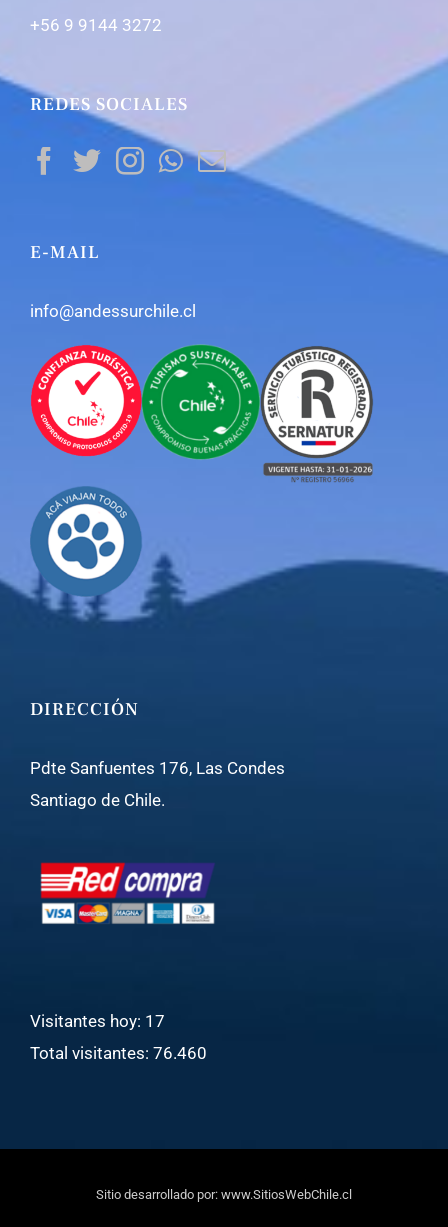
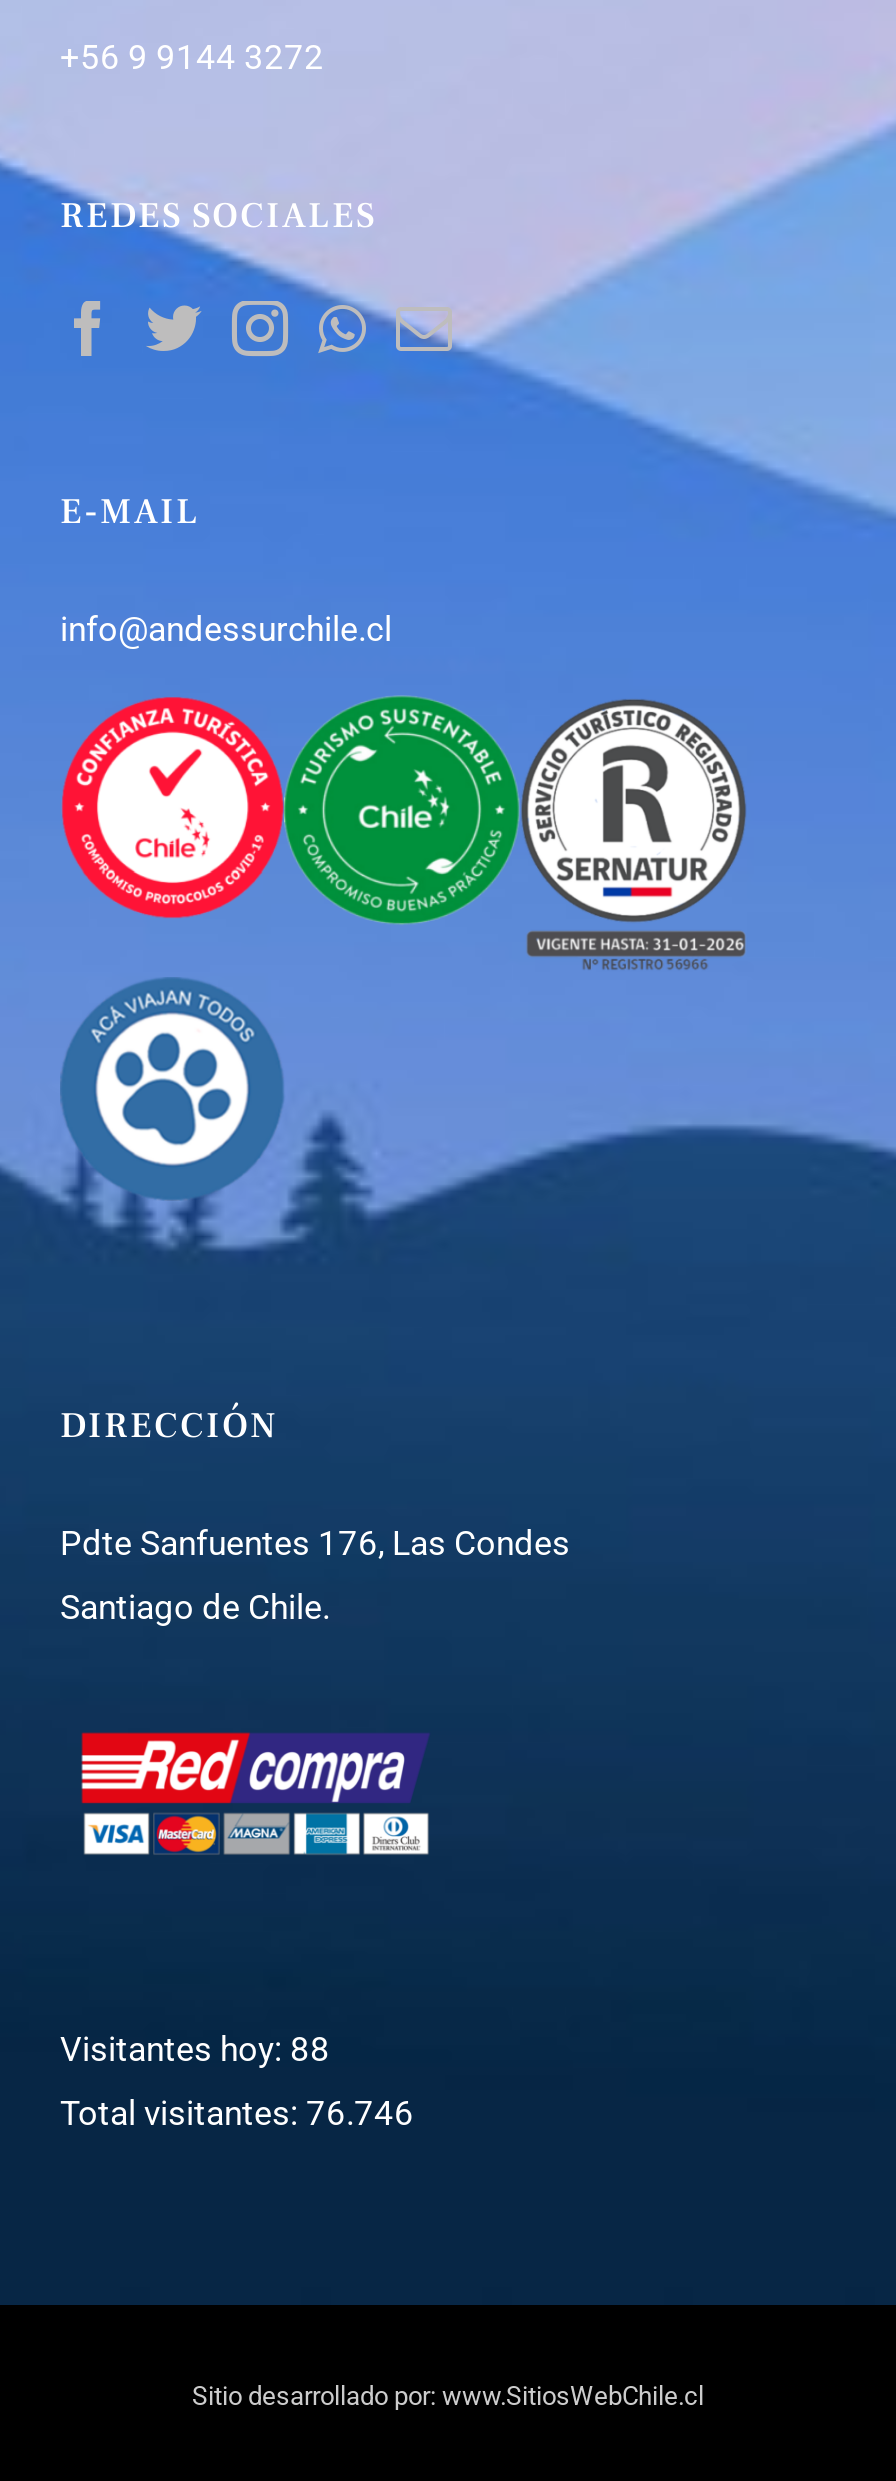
[30,1011,165,1031] Visitantes hoy: 17 -> [60,2030,330,2070] Visitantes hoy: 88
[30,1043,207,1063] Total visitantes: 76.460 -> [60,2094,414,2134] Total visitantes: 76.746

